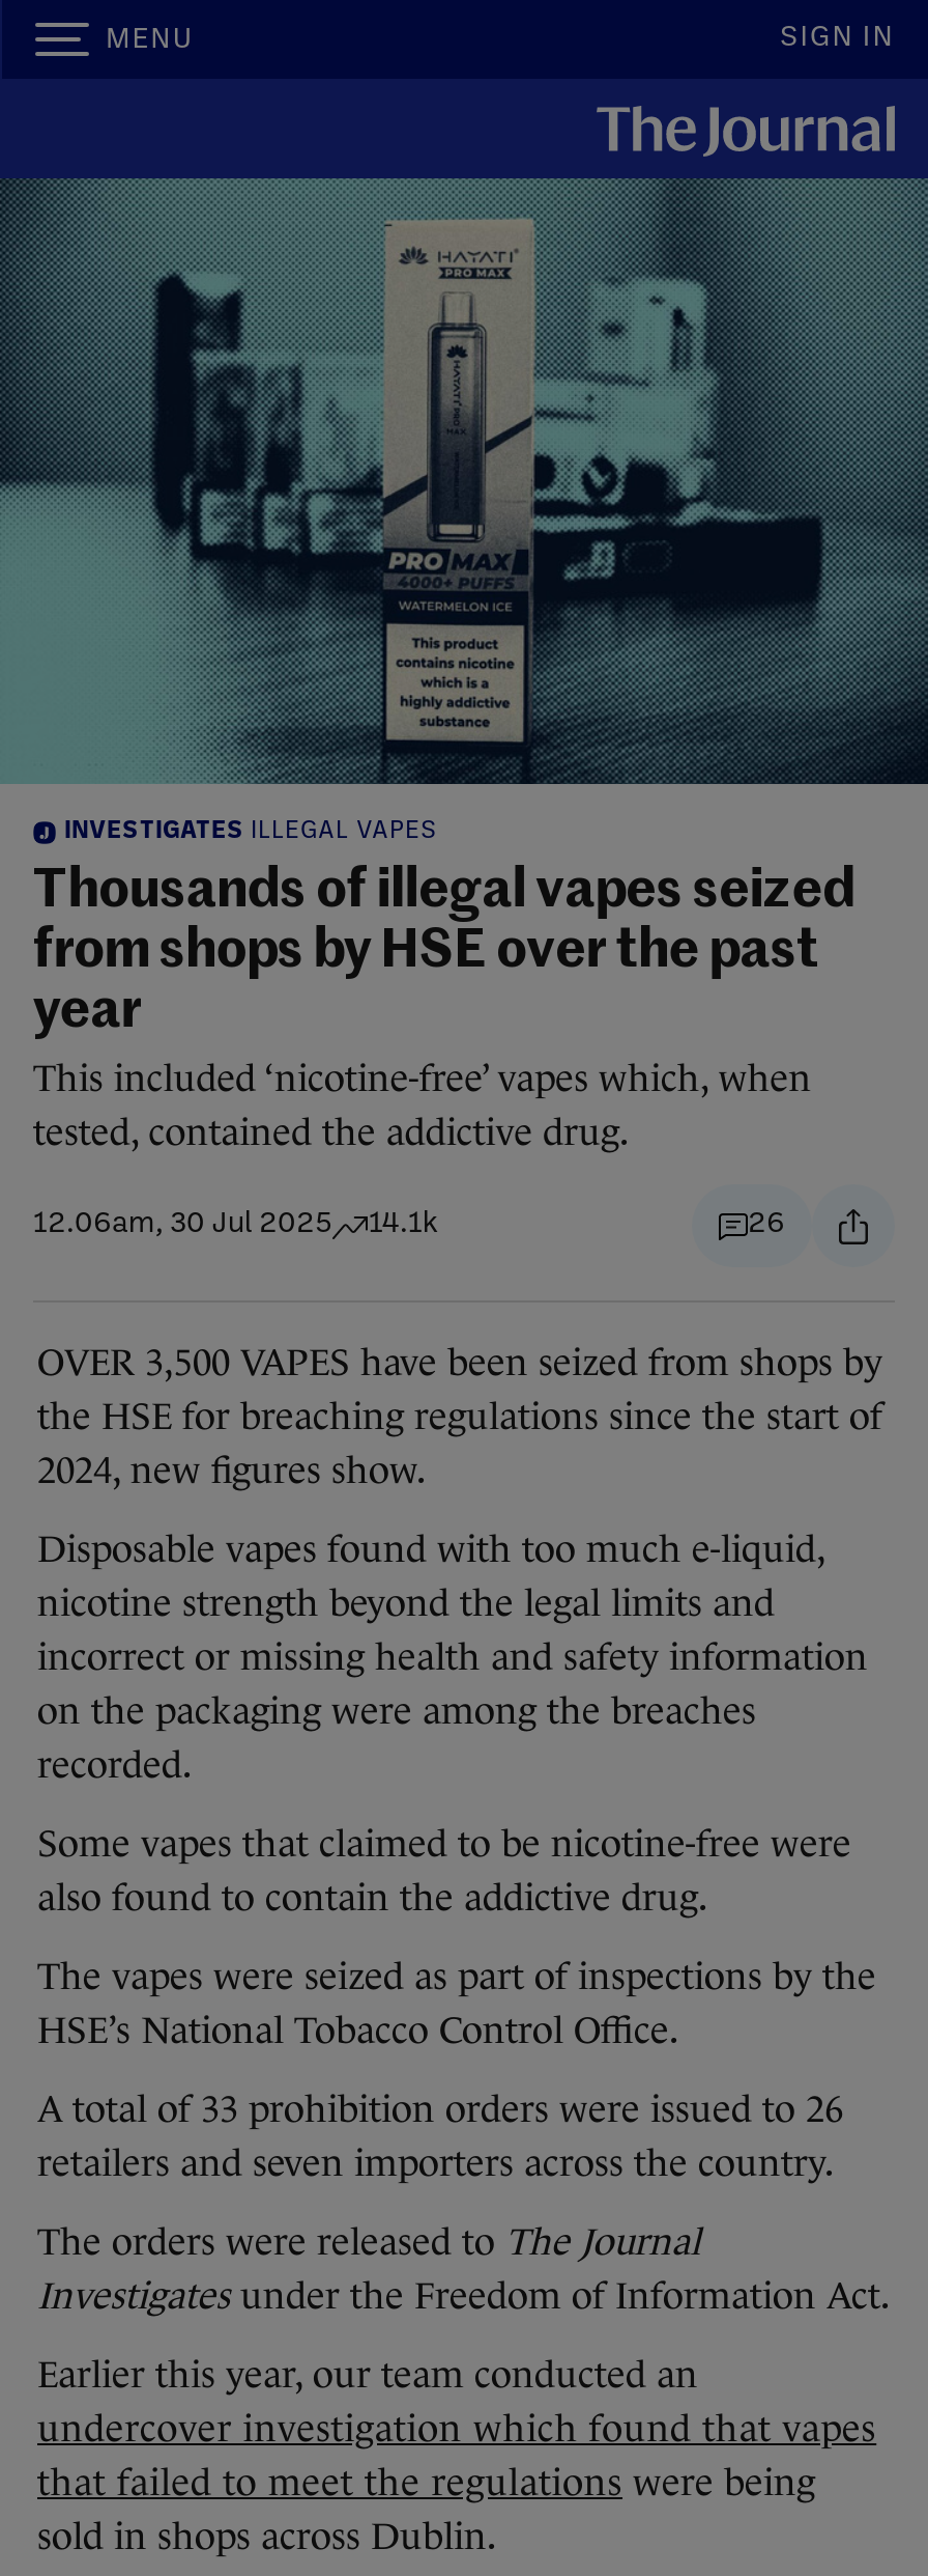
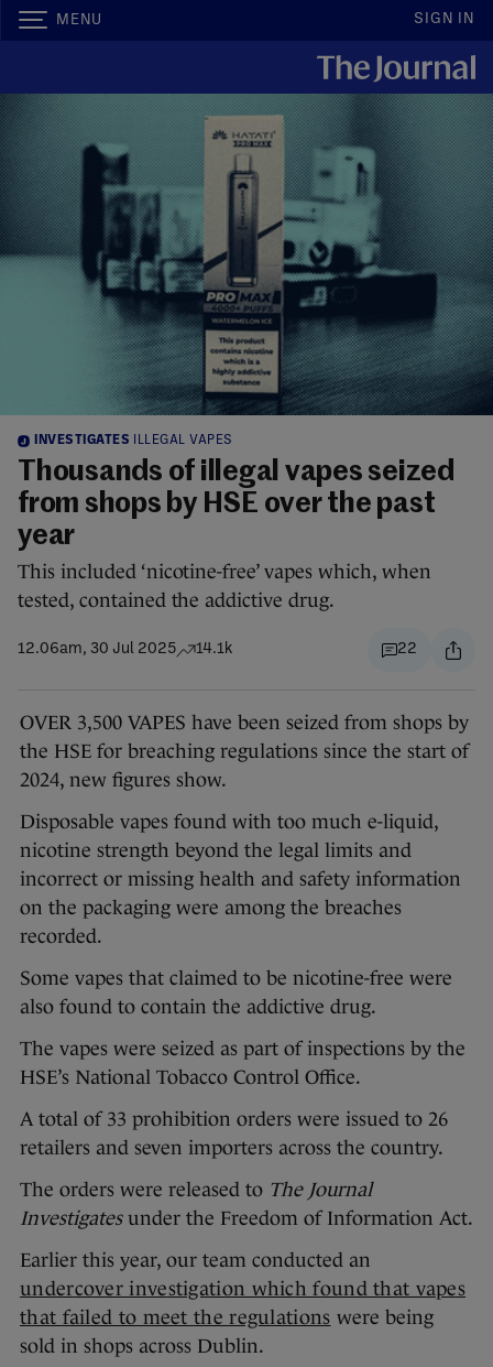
[748,1210,785,1241] 26 -> [397,642,417,658] 22

